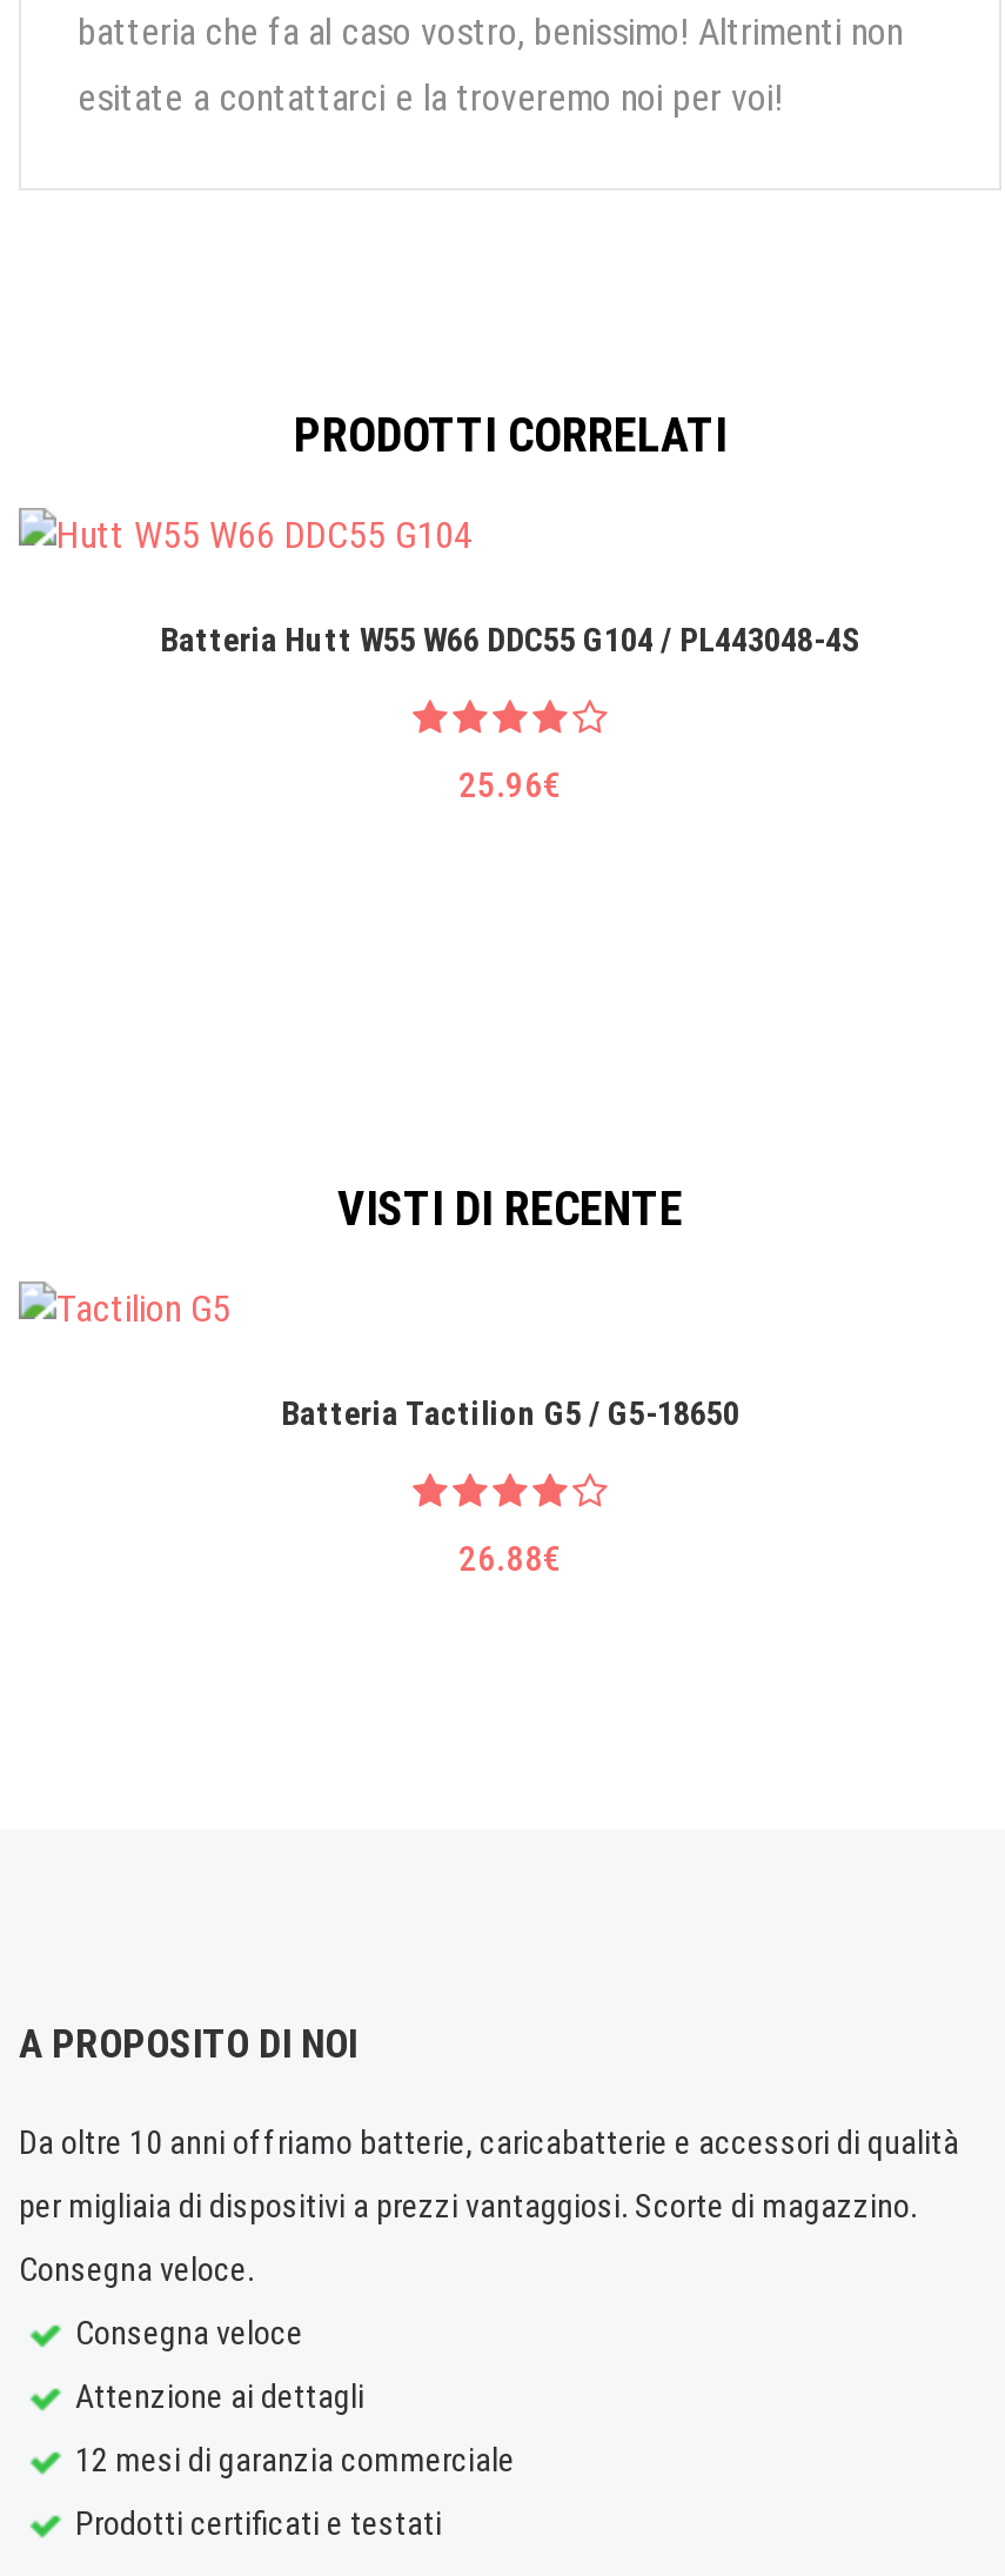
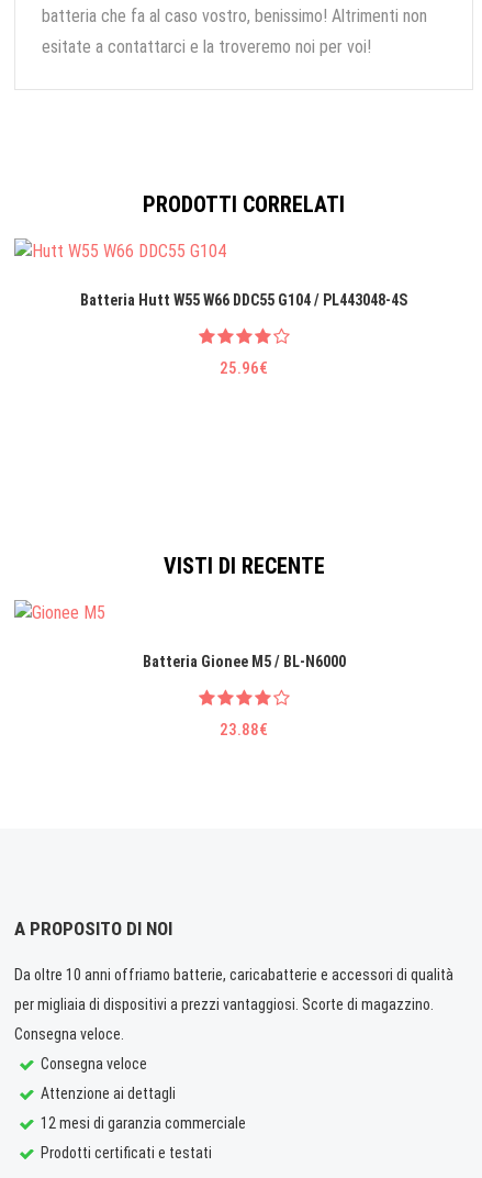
[281,1394,739,1432] Batteria Tactilion G5 / G5-18650 -> [142,653,345,670] Batteria Gionee M5 / BL-N6000
[458,1538,562,1580] 26.88€ -> [220,720,268,739] 23.88€

